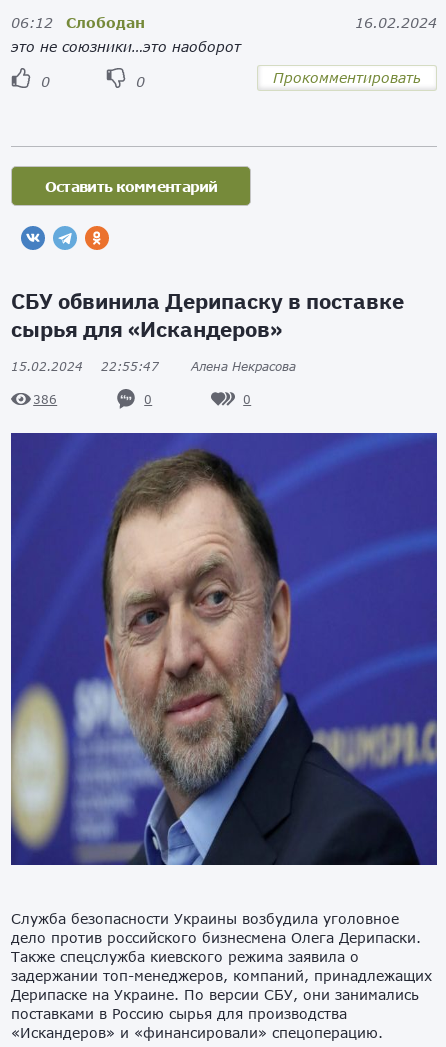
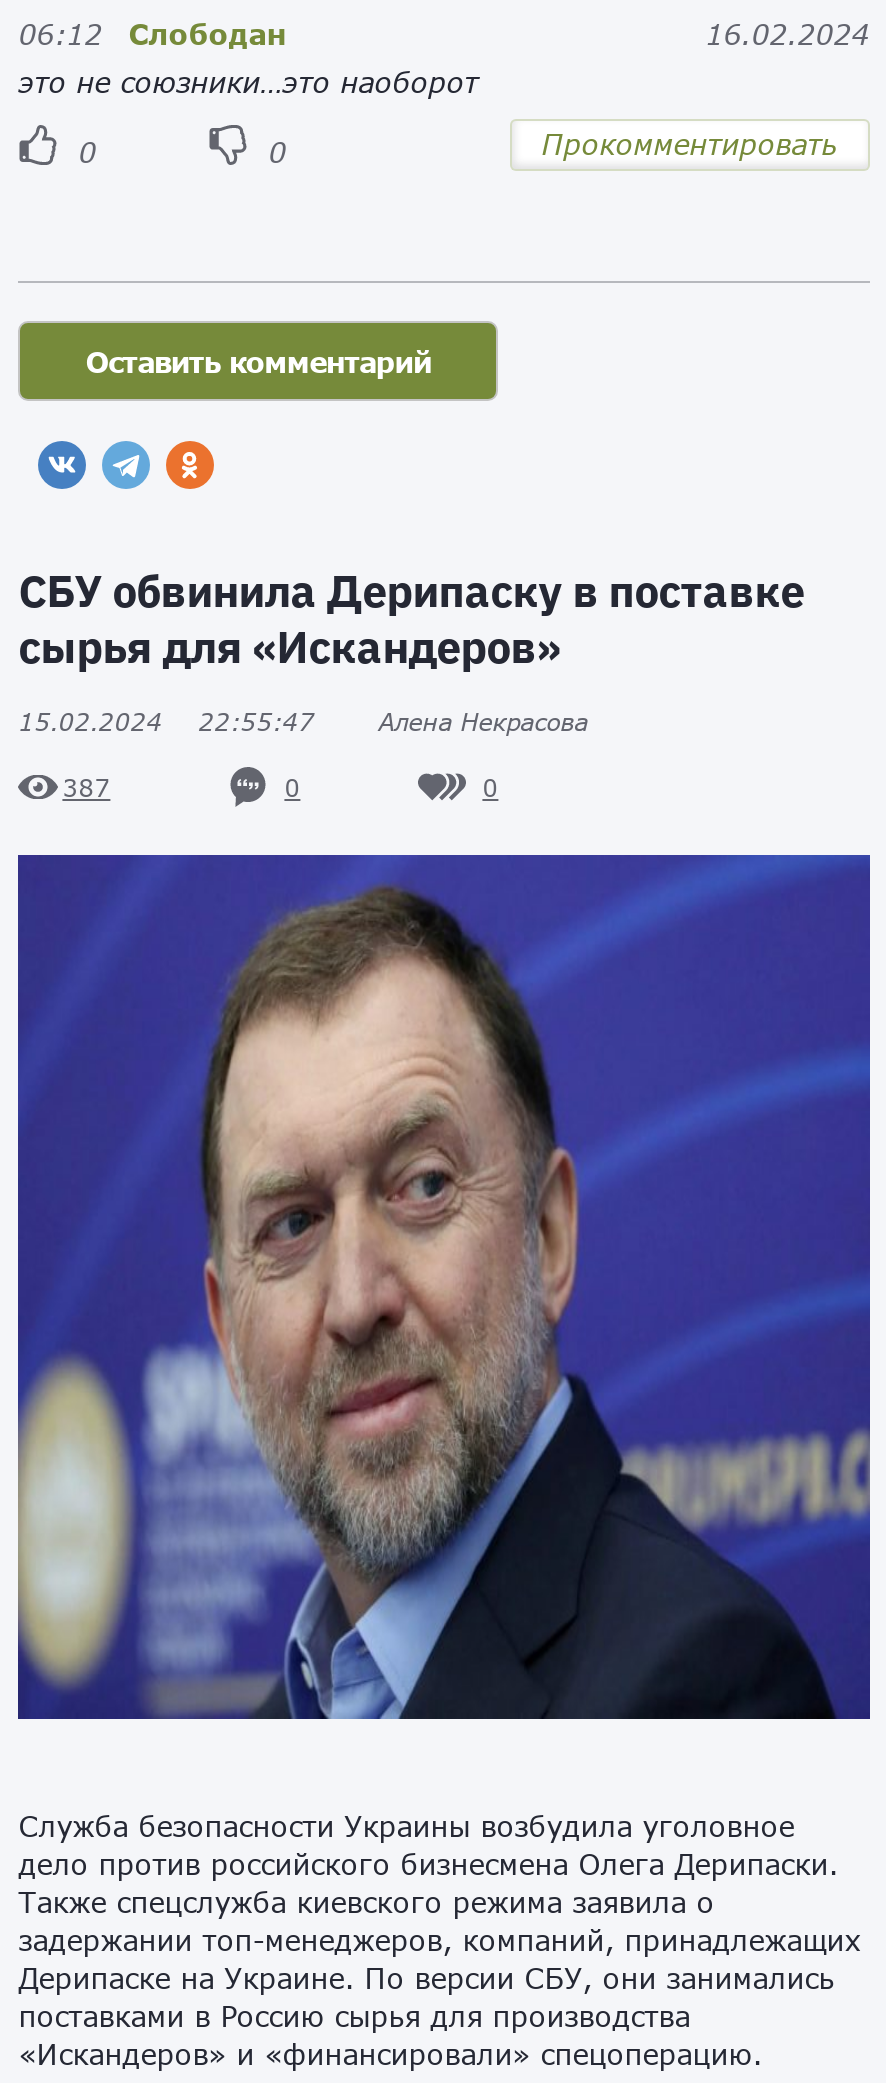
[33,392,57,407] 386 -> [62,773,110,803] 387

